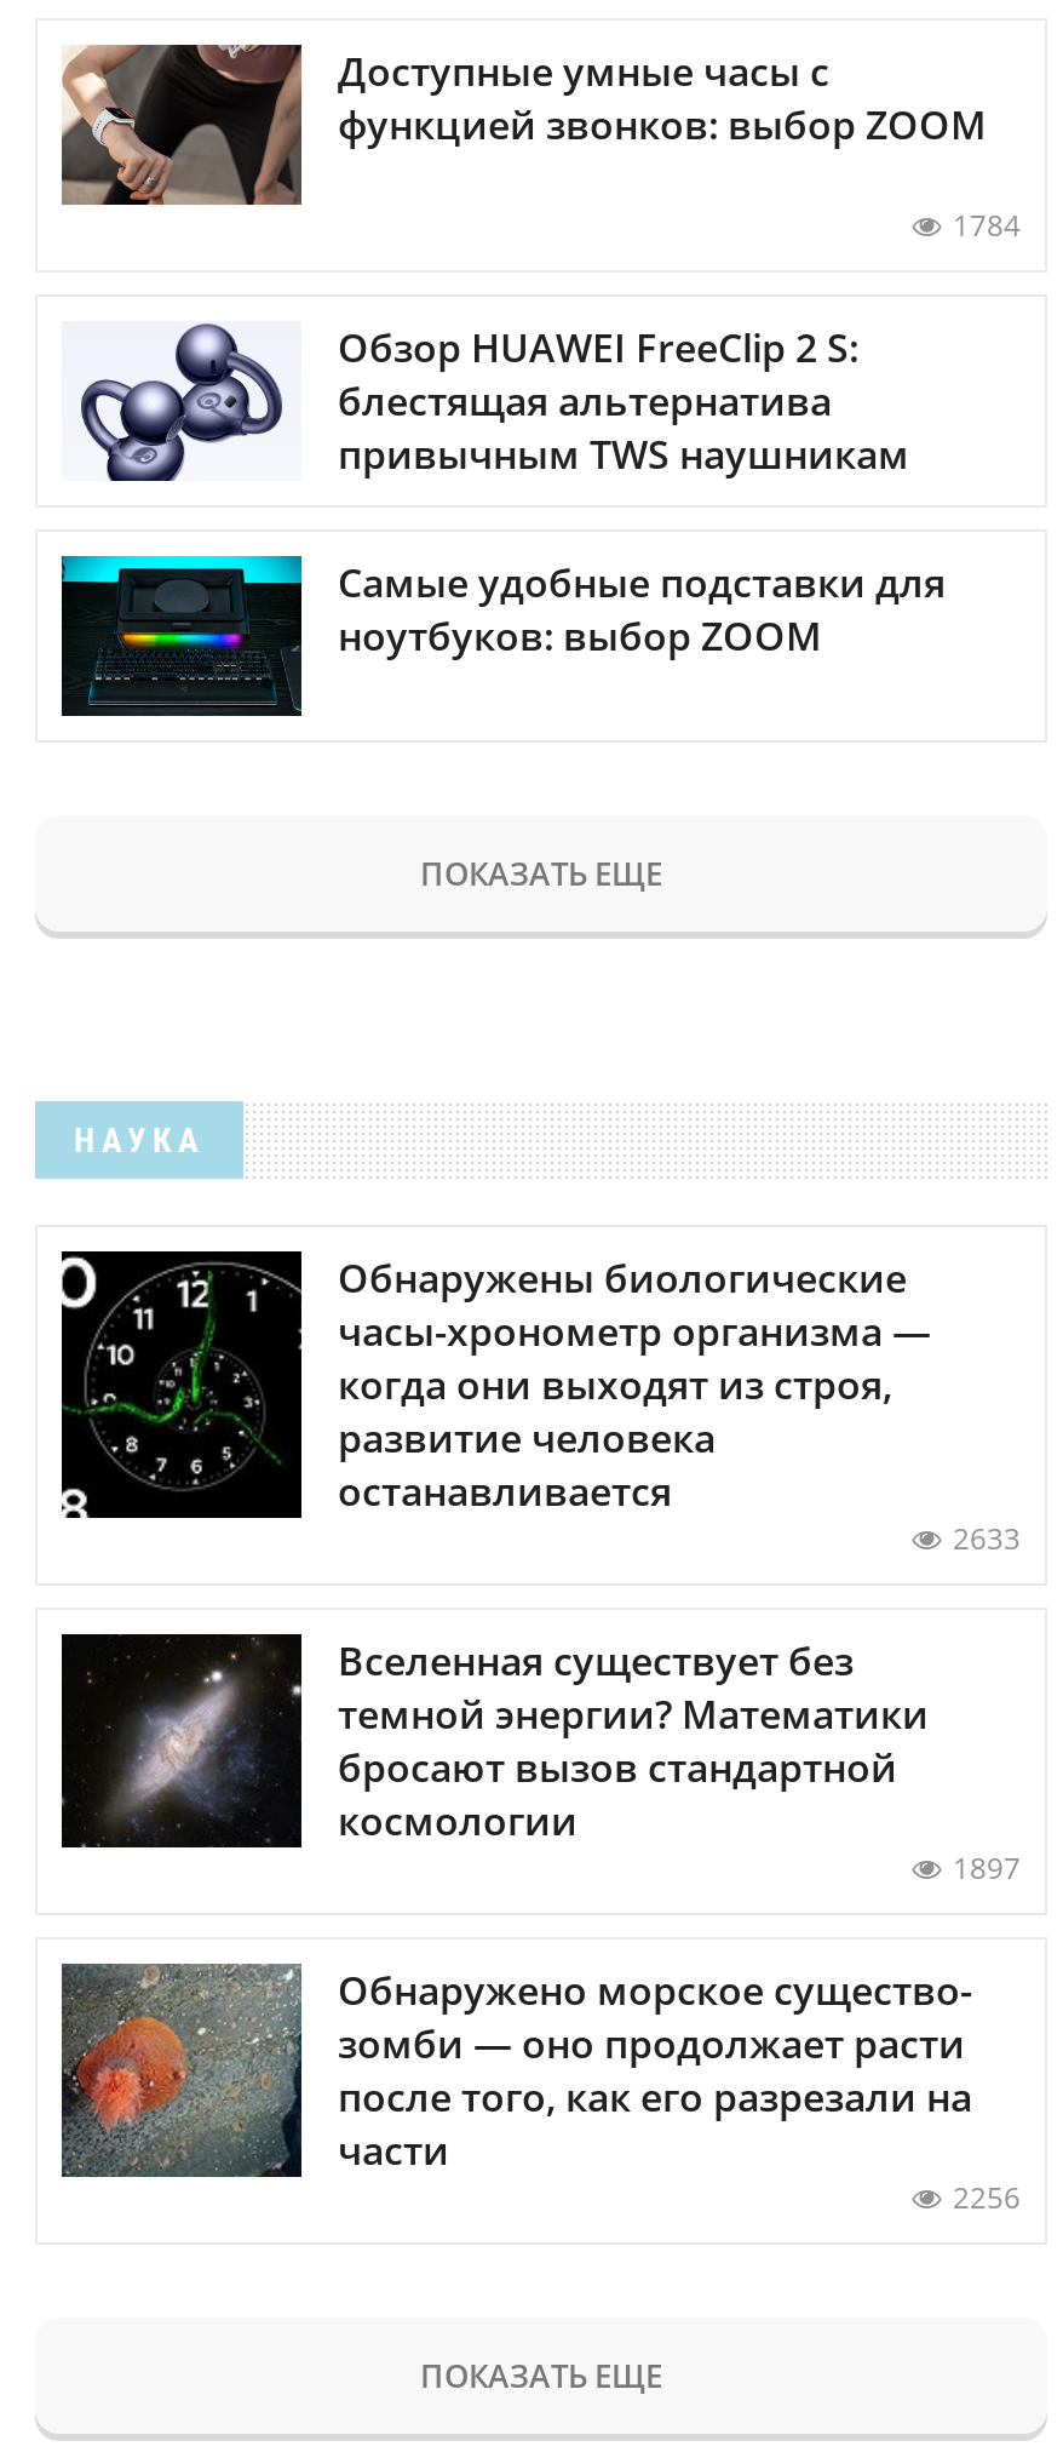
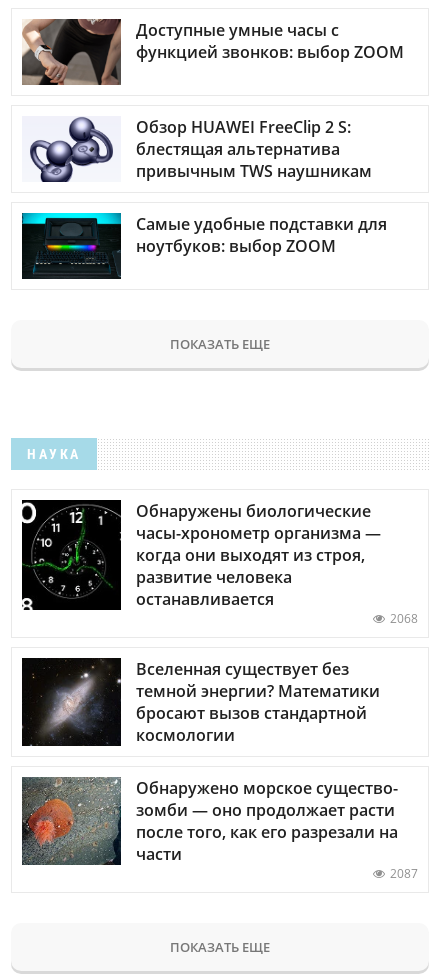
[953,204,1021,245] 1784 -> none
[953,1518,1021,1559] 2633 -> [390,610,418,627] 2068
[953,1848,1021,1889] 1897 -> none
[953,2178,1021,2219] 2256 -> [390,865,418,882] 2087

